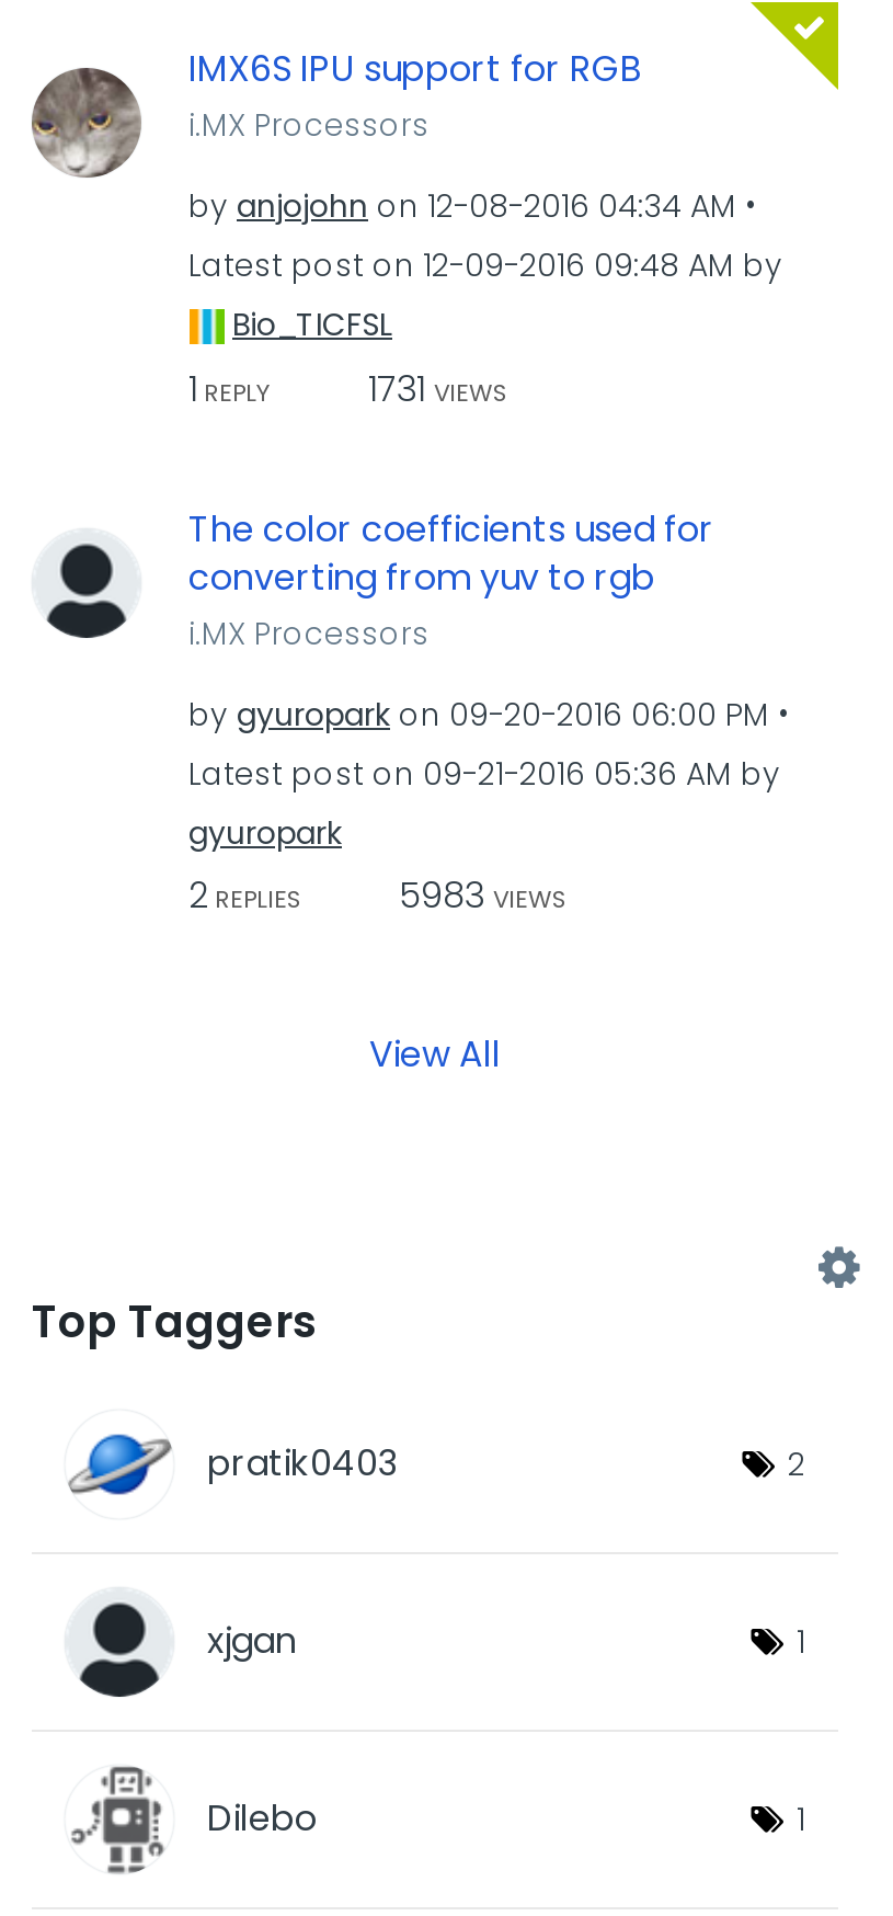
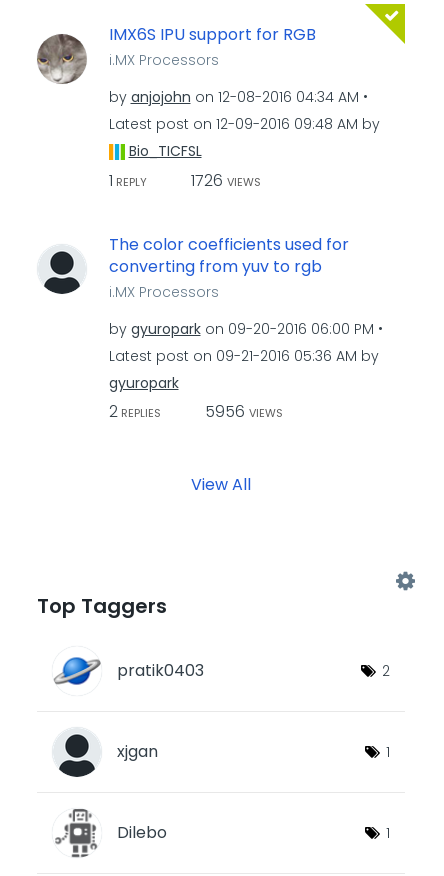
[188,363,508,413] 1 REPLY 1731 VIEWS -> [108,168,260,191] 1 REPLY 1726 VIEWS
[188,870,568,921] 2 REPLIES 5983 VIEWS -> [108,400,282,423] 2 REPLIES 5956 VIEWS

